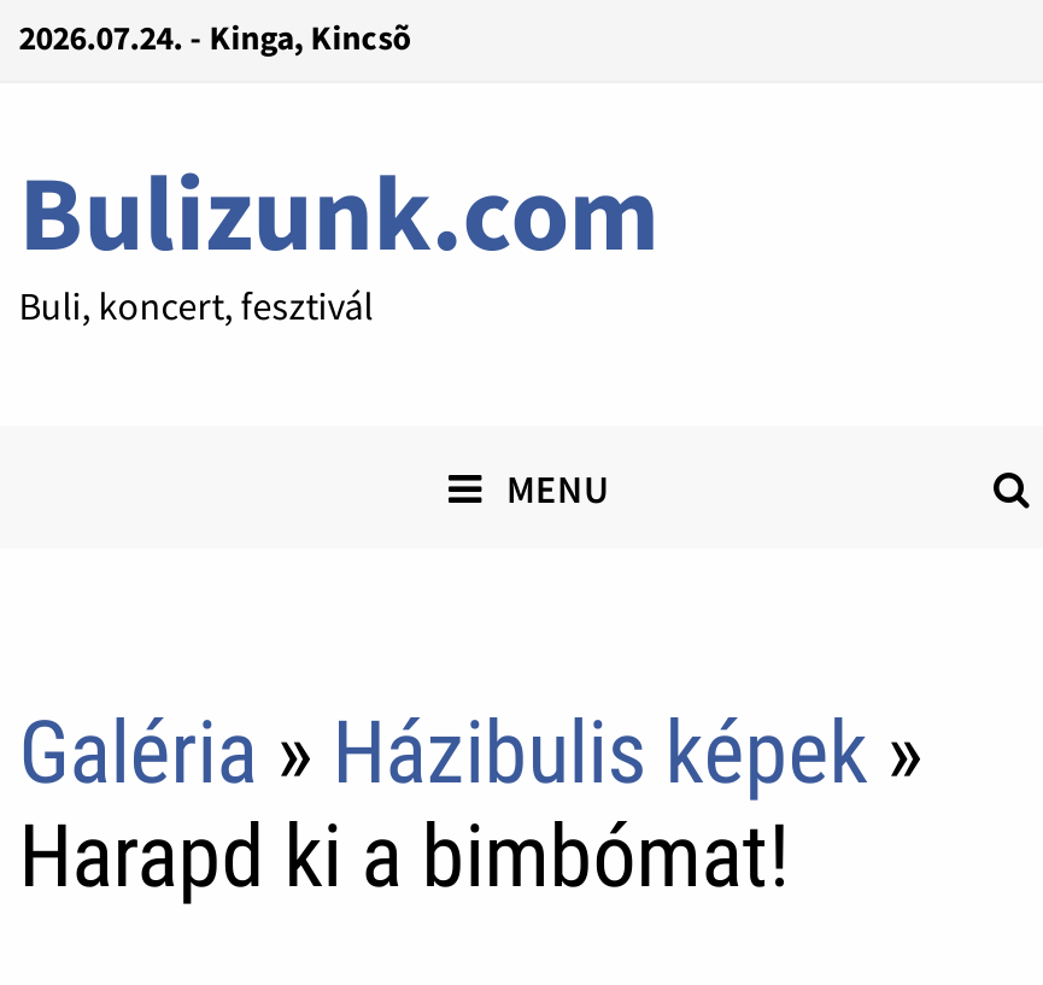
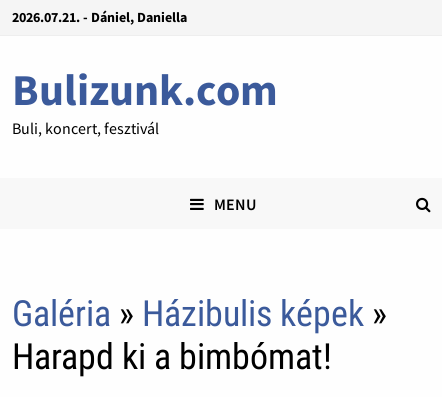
[19,16,412,59] 2026.07.24. - Kinga, Kincsõ -> [12,8,187,26] 2026.07.21. - Dániel, Daniella

